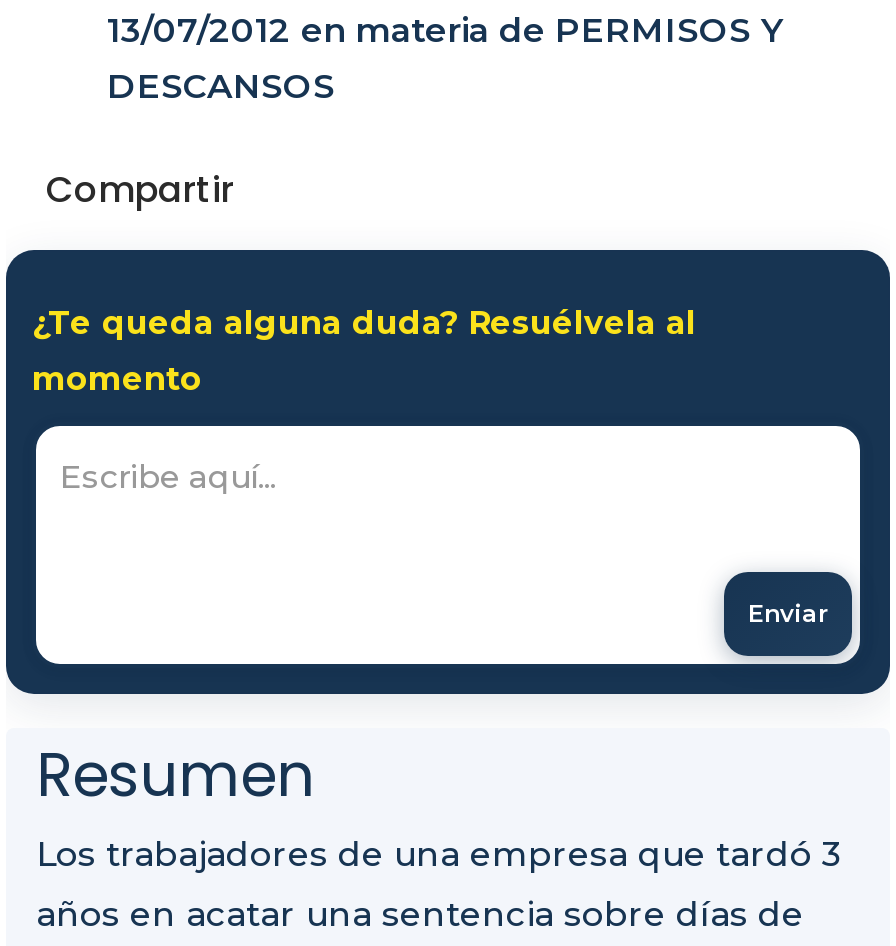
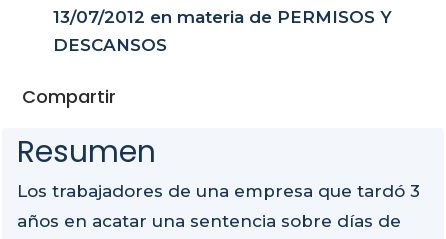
[6,248,890,698] [image] | ¿Te queda alguna duda? Resuélvela al | momento -> none
[748,599,828,629] Enviar -> none

